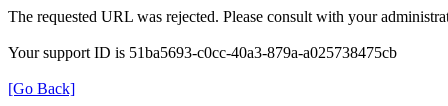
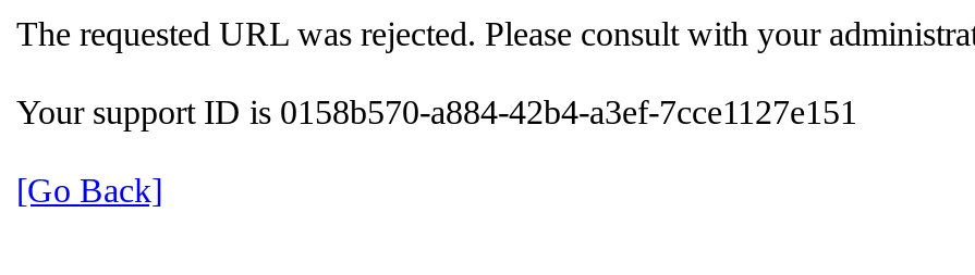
[8,44,397,61] Your support ID is 51ba5693-c0cc-40a3-879a-a025738475cb -> [16,93,857,130] Your support ID is 0158b570-a884-42b4-a3ef-7cce1127e151

